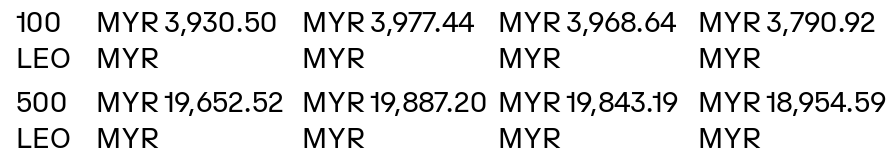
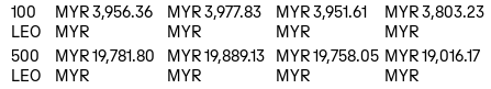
[96,5,278,41] MYR 3,930.50 -> [55,3,153,22] MYR 3,956.36
[302,5,474,41] MYR 3,977.44 -> [167,3,261,22] MYR 3,977.83
[498,5,676,41] MYR 3,968.64 -> [276,3,367,22] MYR 3,951.61
[698,5,876,41] MYR 3,790.92 -> [384,3,484,22] MYR 3,803.23
[96,85,284,121] MYR 19,652.52 -> [55,46,155,66] MYR 19,781.80
[302,85,488,121] MYR 19,887.20 -> [167,46,265,66] MYR 19,889.13
[498,85,678,121] MYR 19,843.19 -> [276,46,379,66] MYR 19,758.05
[698,85,886,121] MYR 18,954.59 -> [384,46,480,66] MYR 19,016.17

